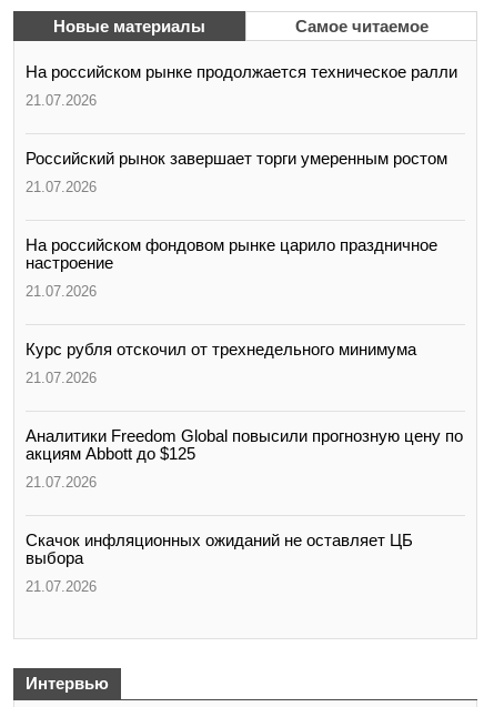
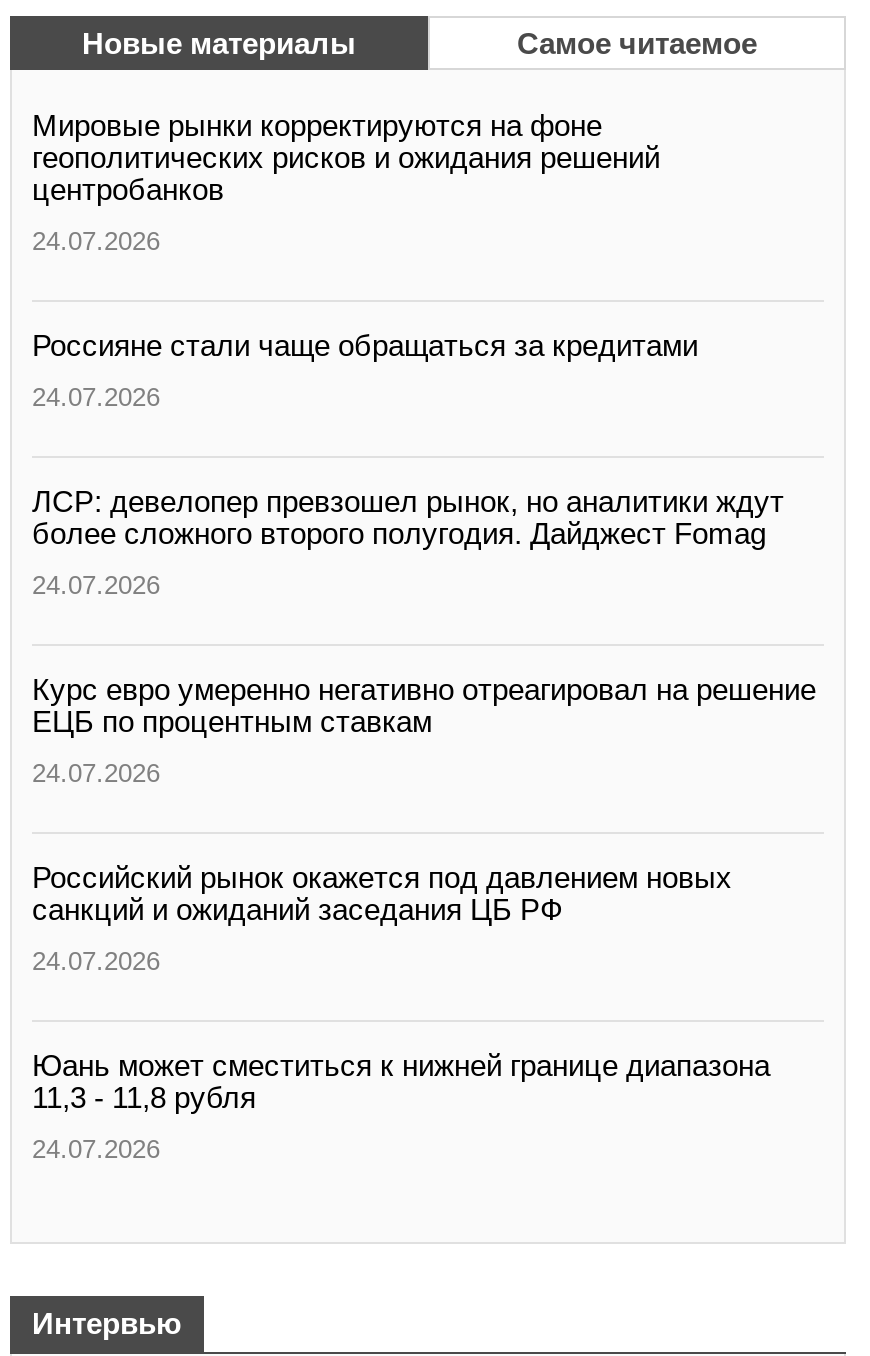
[26,62,457,81] На российском рынке продолжается техническое ралли -> [32,109,660,207] Мировые рынки корректируются на фоне | геополитических рисков и ожидания решений | центробанков
[26,92,97,109] 21.07.2026 -> [32,227,160,257] 24.07.2026
[26,149,447,168] Российский рынок завершает торги умеренным ростом -> [32,329,698,363] Россияне стали чаще обращаться за кредитами
[26,179,97,196] 21.07.2026 -> [32,383,160,413] 24.07.2026
[26,236,437,272] На российском фондовом рынке царило праздничное | настроение -> [32,485,784,551] ЛСР: девелопер превзошел рынок, но аналитики ждут | более сложного второго полугодия. Дайджест Fomag
[26,283,97,300] 21.07.2026 -> [32,571,160,601] 24.07.2026
[26,340,416,359] Курс рубля отскочил от трехнедельного минимума -> [32,673,816,739] Курс евро умеренно негативно отреагировал на решение | ЕЦБ по процентным ставкам
[26,370,97,387] 21.07.2026 -> [32,759,160,789] 24.07.2026
[26,427,463,463] Аналитики Freedom Global повысили прогнозную цену по | акциям Abbott до $125 -> [32,861,732,927] Российский рынок окажется под давлением новых | санкций и ожиданий заседания ЦБ РФ
[26,474,97,491] 21.07.2026 -> [32,947,160,977] 24.07.2026
[26,531,413,567] Скачок инфляционных ожиданий не оставляет ЦБ | выбора -> [32,1049,770,1115] Юань может сместиться к нижней границе диапазона | 11,3 - 11,8 рубля
[26,579,97,595] 21.07.2026 -> [32,1135,160,1165] 24.07.2026

